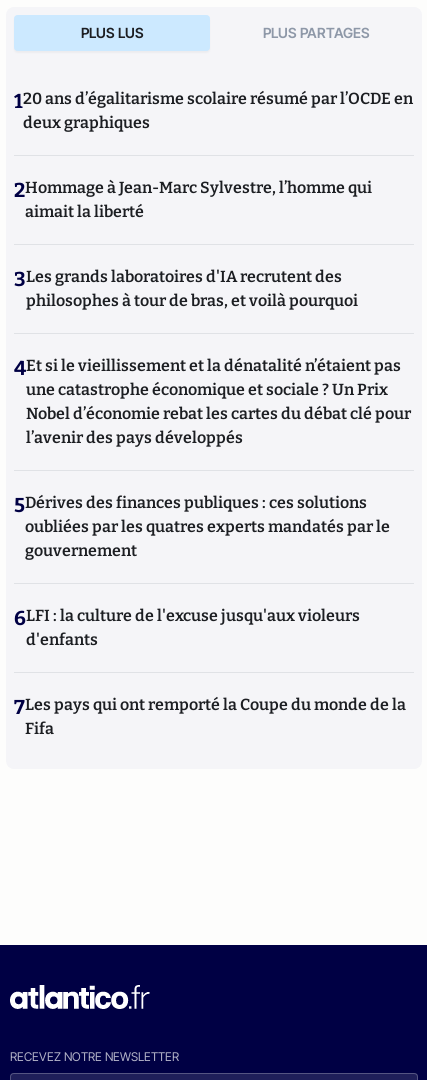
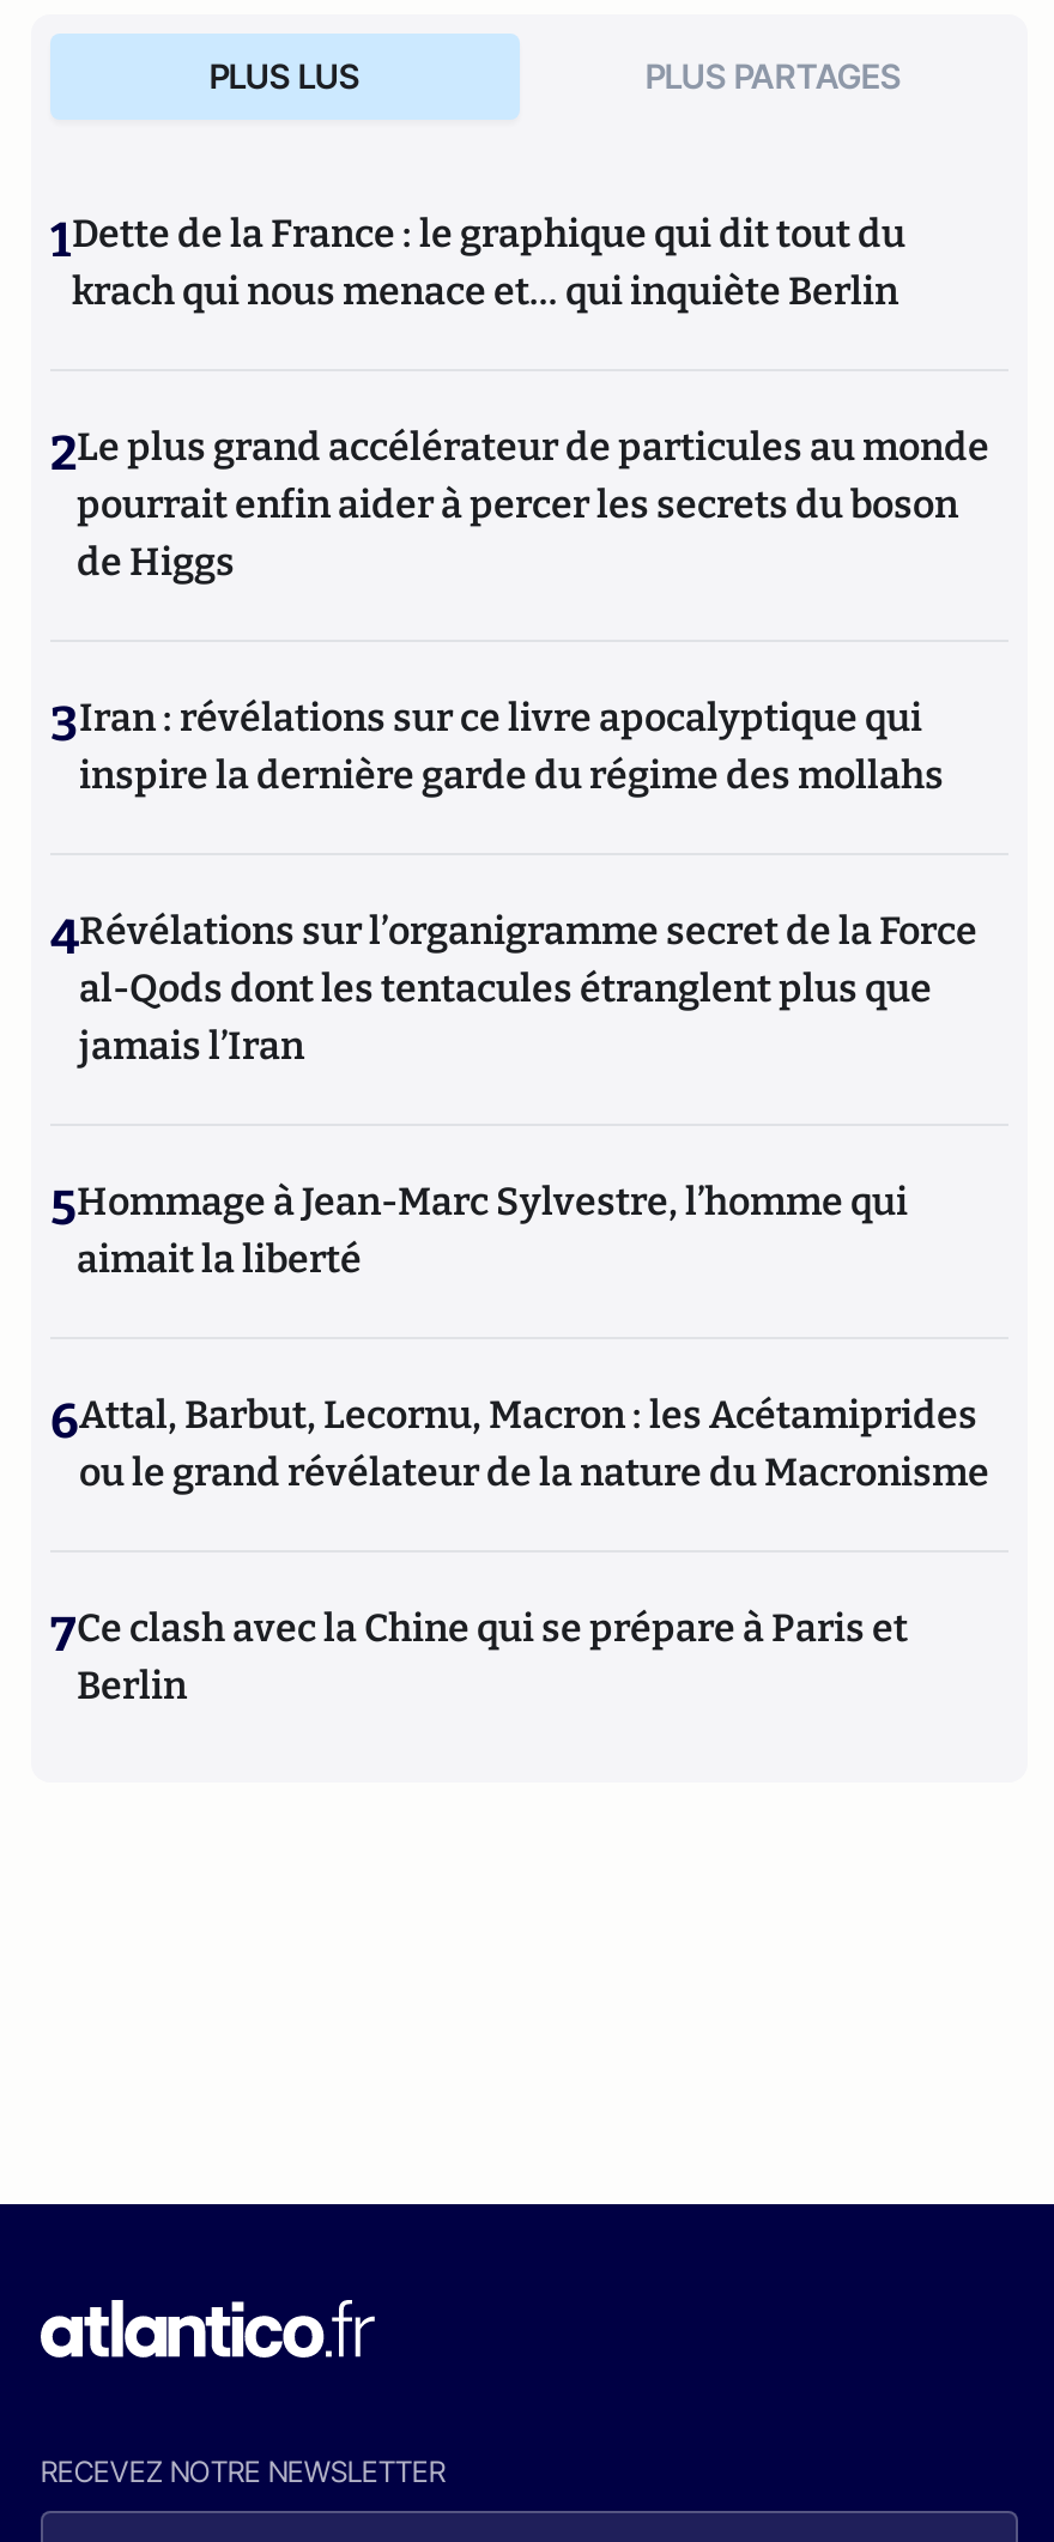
[14,89,413,202] 120 ans d’égalitarisme scolaire résumé par l’OCDE en | deux graphiques | 2Hommage à Jean-Marc Sylvestre, l’homme qui -> [50,210,989,1236] 1Dette de la France : le graphique qui dit tout du | krach qui nous menace et… qui inquiète Berlin | 2Le plus grand accélérateur de particules au monde | pourrait enfin aider à percer les secrets du boson | de Higgs | 3Iran : révélations sur ce livre apocalyptique qui | inspire la dernière garde du régime des mollahs | 4Révélations sur l’organigramme secret de la Force | al-Qods dont les tentacules étranglent plus que | jamais l’Iran | 5Hommage à Jean-Marc Sylvestre, l’homme qui
moved [25,202,144,221] -> [77,1236,362,1281]: aimait la liberté
[14,267,411,738] 3Les grands laboratoires d'IA recrutent des | philosophes à tour de bras, et voilà pourquoi | 4Et si le vieillissement et la dénatalité n’étaient pas | une catastrophe économique et sociale ? Un Prix | Nobel d’économie rebat les cartes du débat clé pour | l’avenir des pays développés | 5Dérives des finances publiques : ces solutions | oubliées par les quatres experts mandatés par le | gouvernement | 6LFI : la culture de l'excuse jusqu'aux violeurs | d'enfants | 7Les pays qui ont remporté la Coupe du monde de la | Fifa -> [50,1391,989,1708] 6Attal, Barbut, Lecornu, Macron : les Acétamiprides | ou le grand révélateur de la nature du Macronisme | 7Ce clash avec la Chine qui se prépare à Paris et | Berlin

